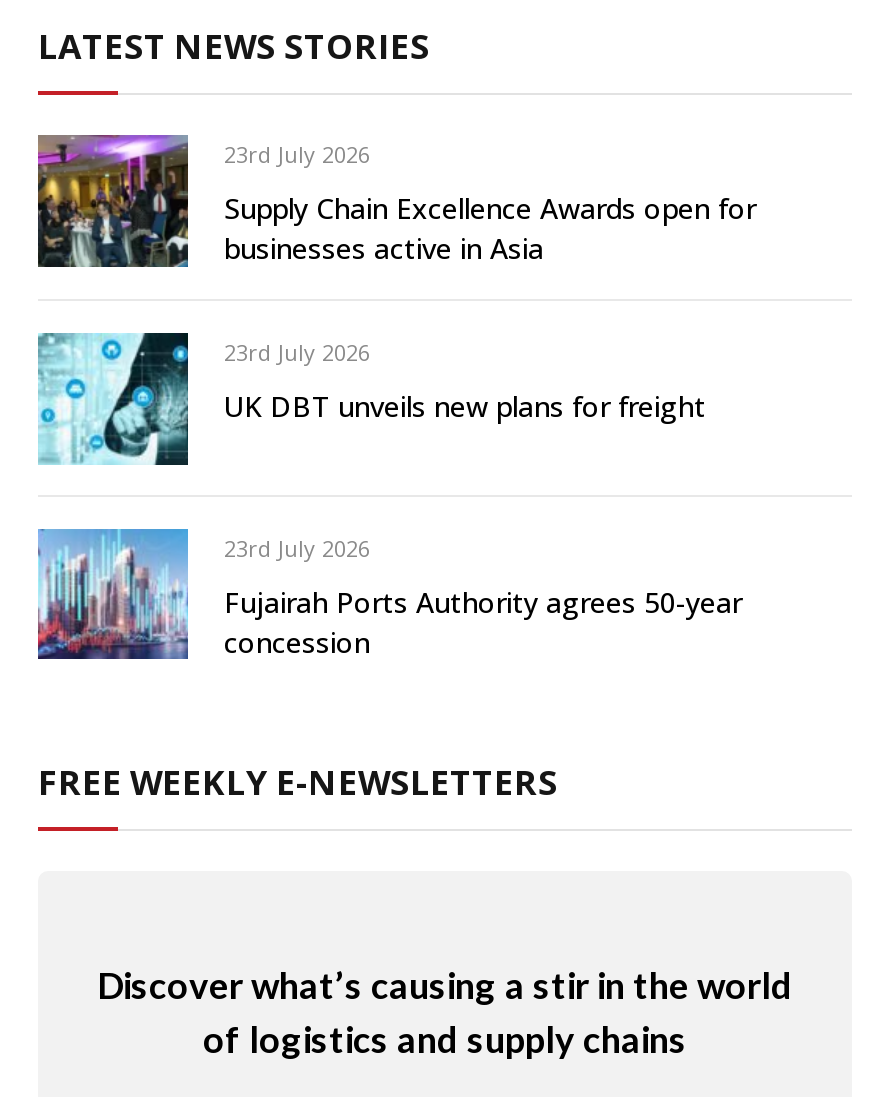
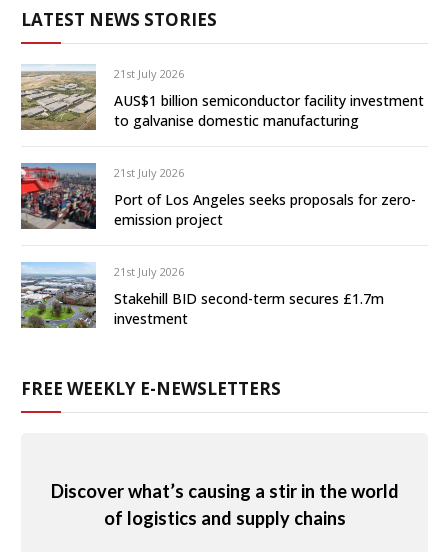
[36,133,370,269] [image] | 23rd July 2026 -> [20,64,184,131] [image] | 21st July 2026
[224,190,756,268] Supply Chain Excellence Awards open for | businesses active in Asia -> [114,91,424,130] AUS$1 billion semiconductor facility investment | to galvanise domestic manufacturing
[36,331,370,467] [image] | 23rd July 2026 -> [20,162,184,230] [image] | 21st July 2026
[224,388,706,426] UK DBT unveils new plans for freight -> [114,190,416,229] Port of Los Angeles seeks proposals for zero- | emission project
[38,529,370,661] [image] | 23rd July 2026 -> [20,262,184,329] [image] | 21st July 2026
[224,582,742,660] Fujairah Ports Authority agrees 50-year | concession -> [114,289,384,328] Stakehill BID second-term secures £1.7m | investment

